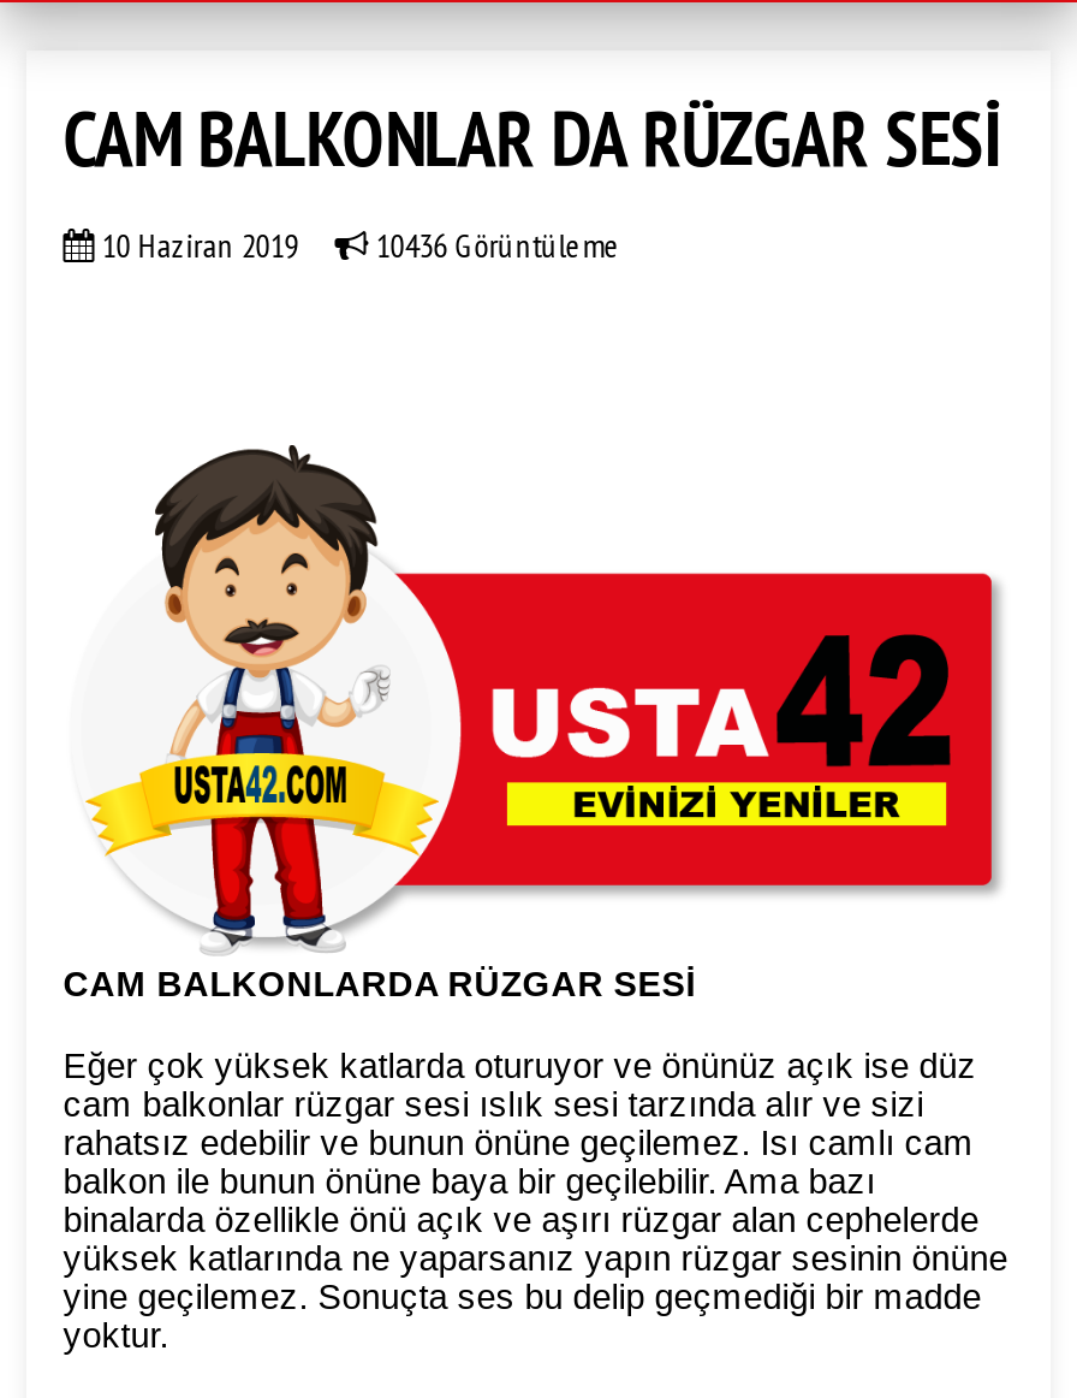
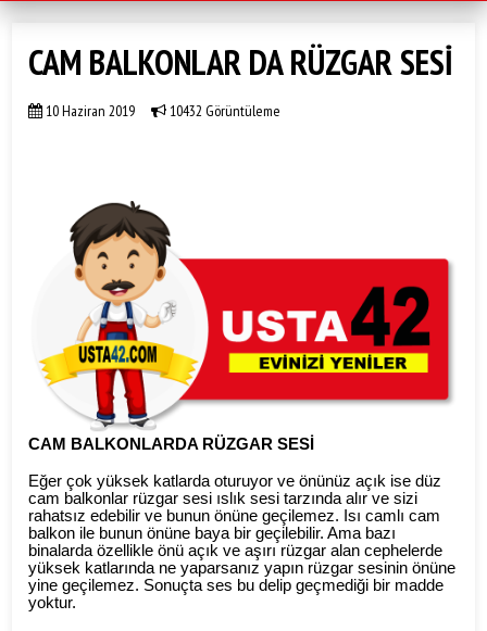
[94,224,621,267] 10 Haziran 2019 10436 Görüntüleme -> [43,101,281,121] 10 Haziran 2019 10432 Görüntüleme

